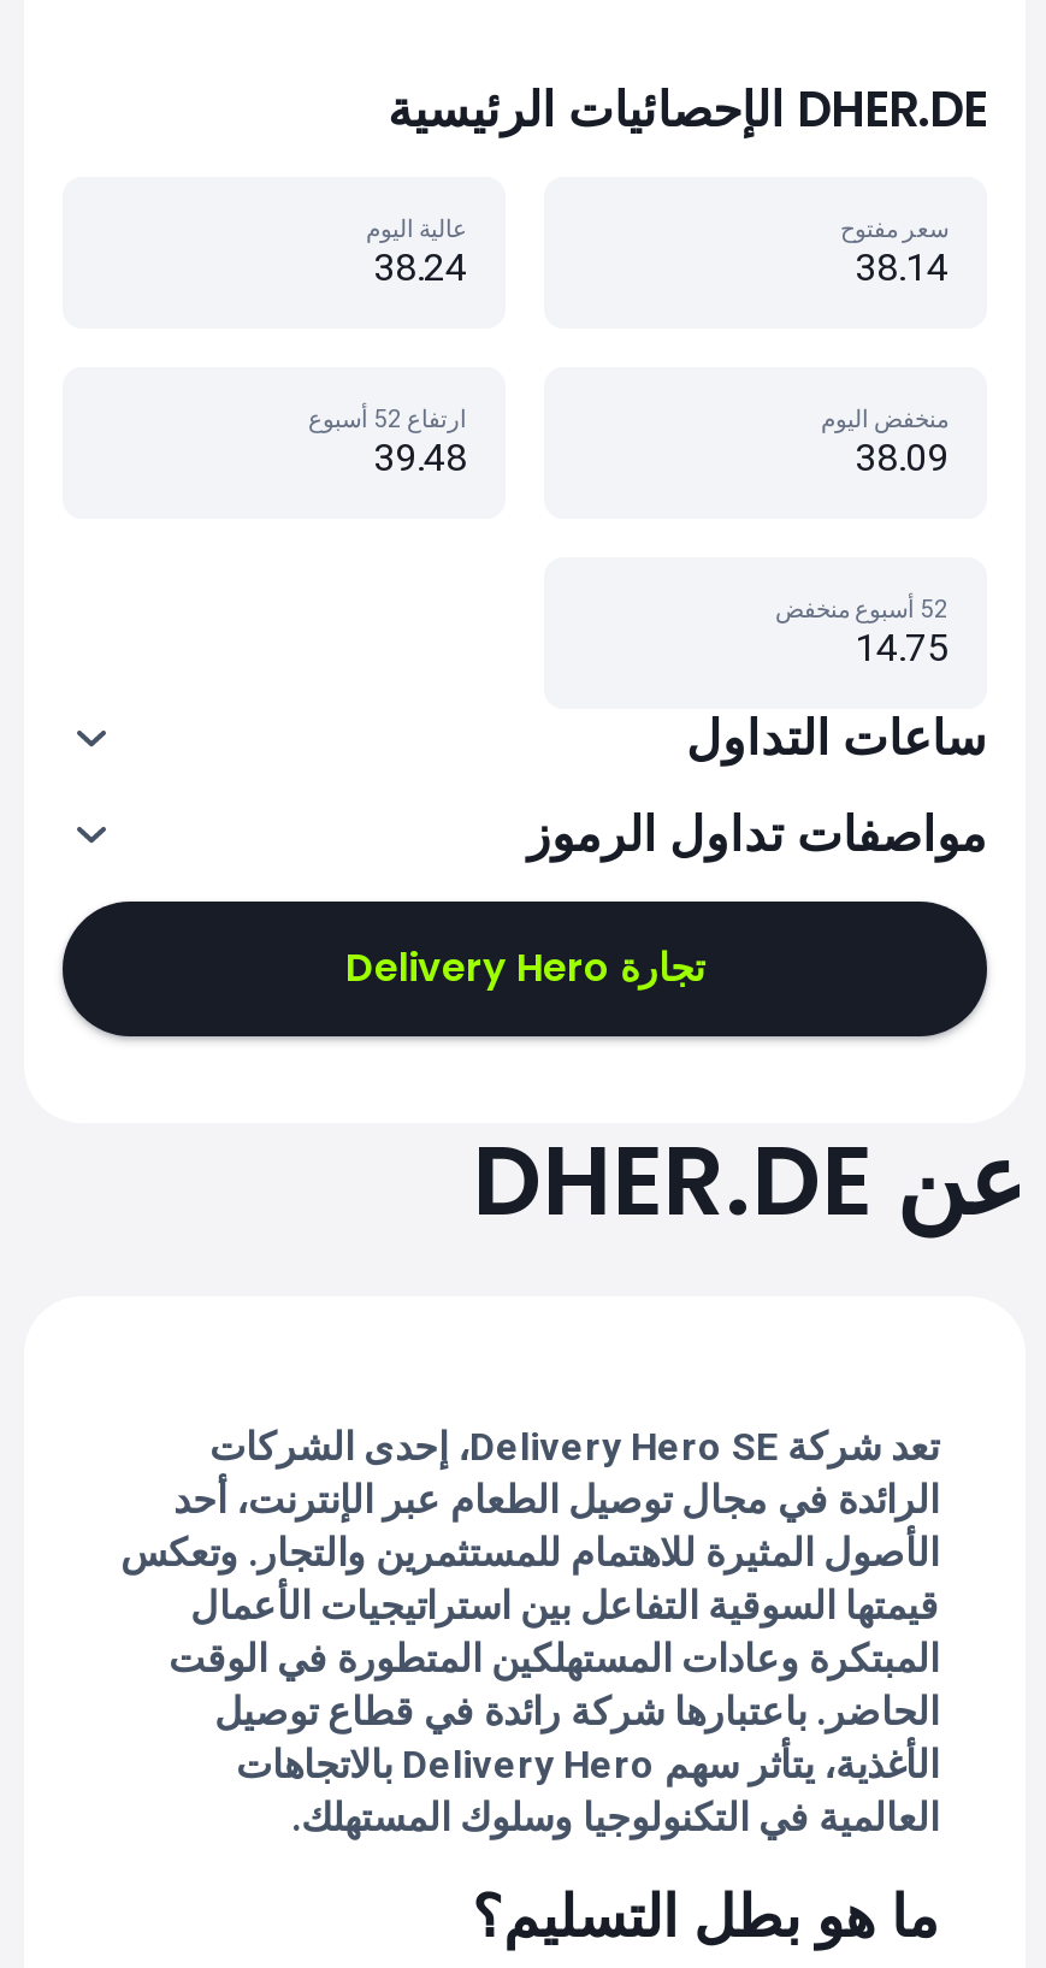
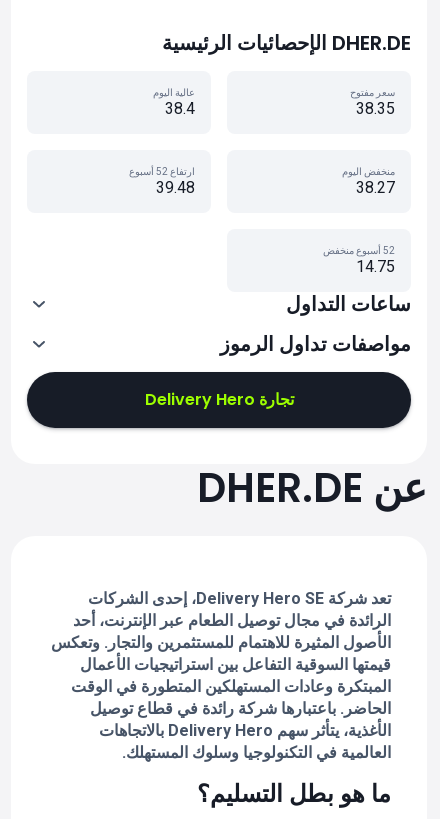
[373,244,467,290] 38.24 -> [165,99,195,118] 38.4
[855,244,949,290] 38.14 -> [356,99,395,118] 38.35
[855,435,949,480] 38.09 -> [356,178,395,197] 38.27

